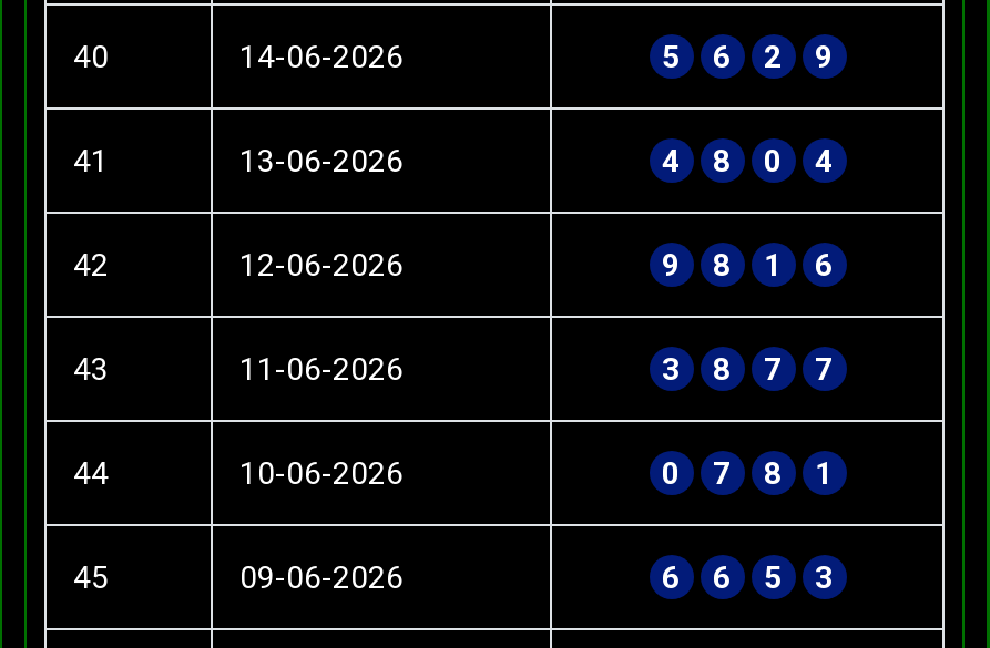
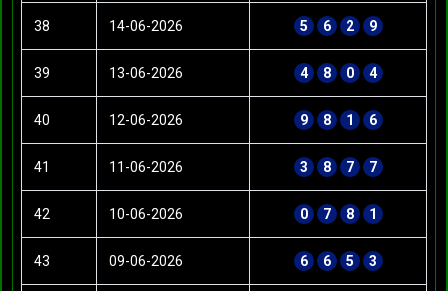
[73,38,109,73] 40 -> [34,17,50,33] 38
[73,142,109,177] 41 -> [34,64,50,80] 39
[73,246,109,281] 42 -> [34,111,50,127] 40
[73,350,109,385] 43 -> [34,158,50,174] 41
[73,454,109,490] 44 -> [34,205,50,221] 42
[73,558,109,594] 45 -> [34,252,50,268] 43

